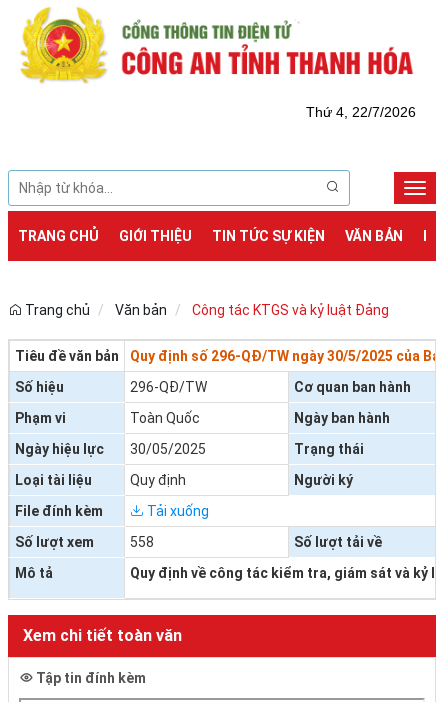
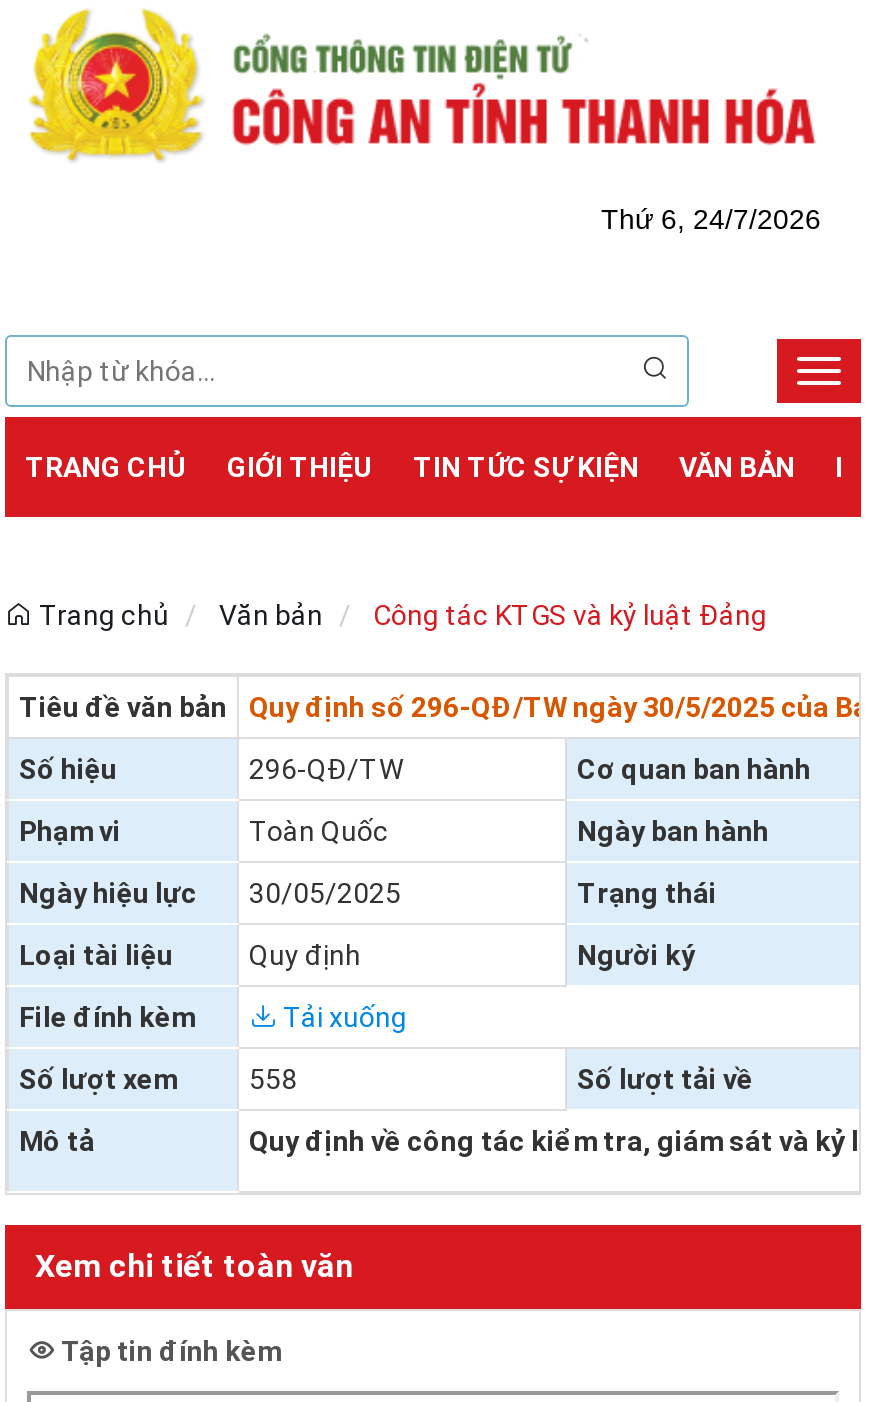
[306,104,416,120] Thứ 4, 22/7/2026 -> [601,203,821,235] Thứ 6, 24/7/2026

